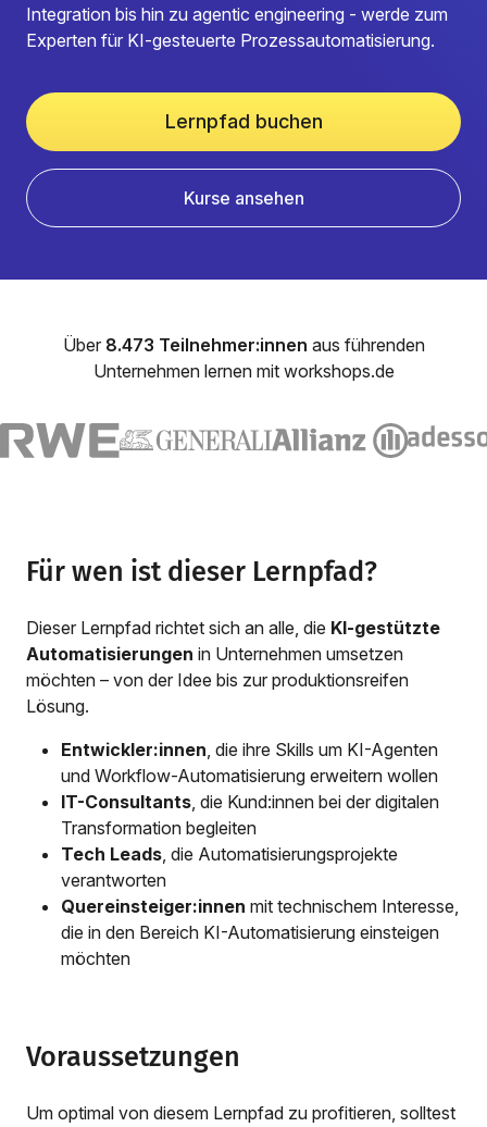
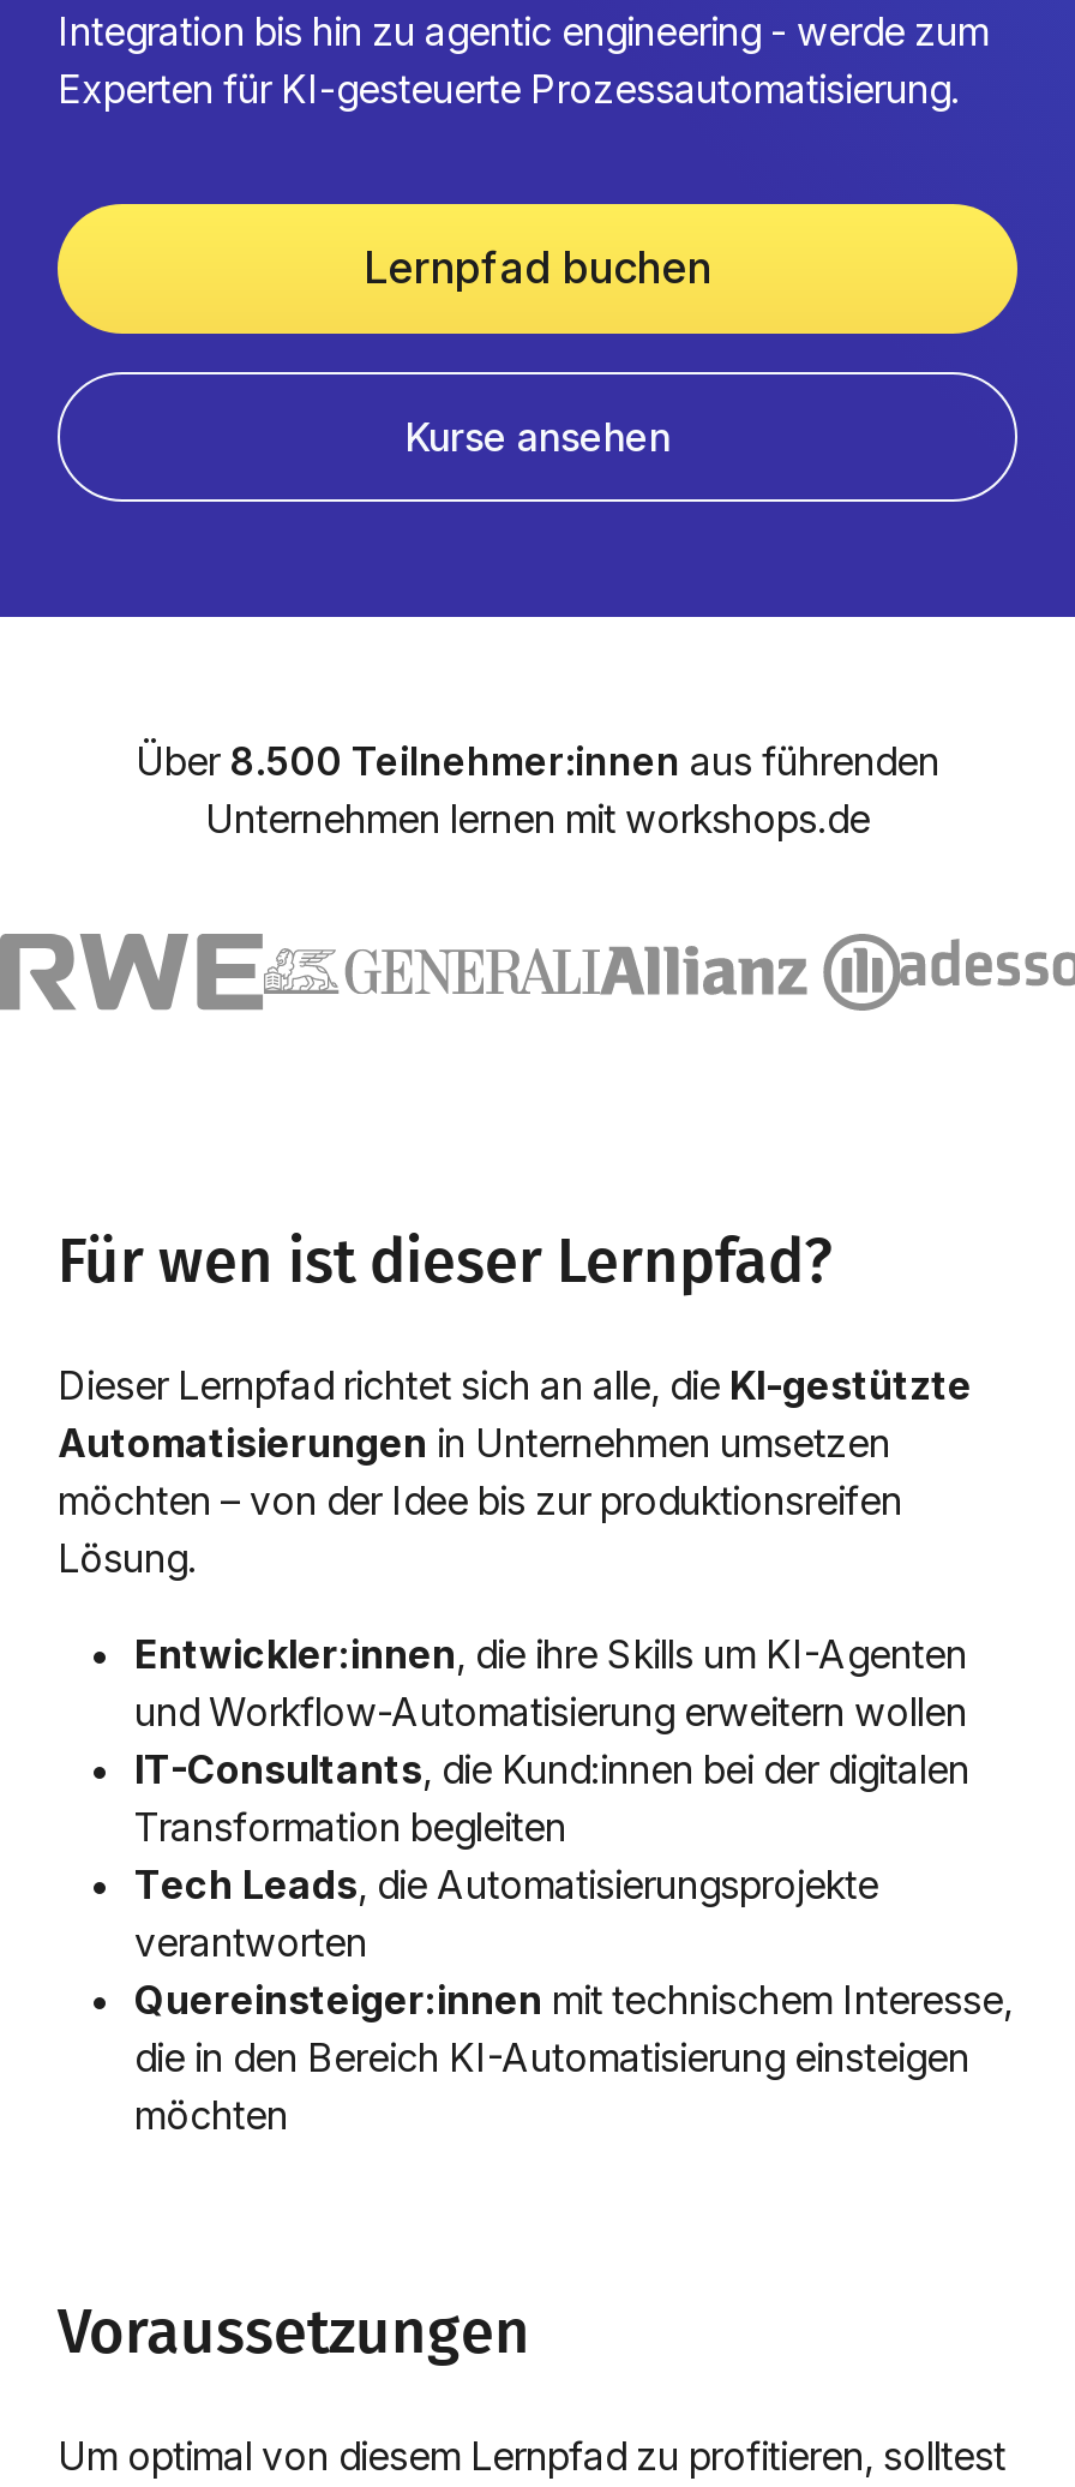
[63,334,424,356] Über 8.473 Teilnehmer:innen aus führenden -> [136,736,939,785] Über 8.500 Teilnehmer:innen aus führenden

